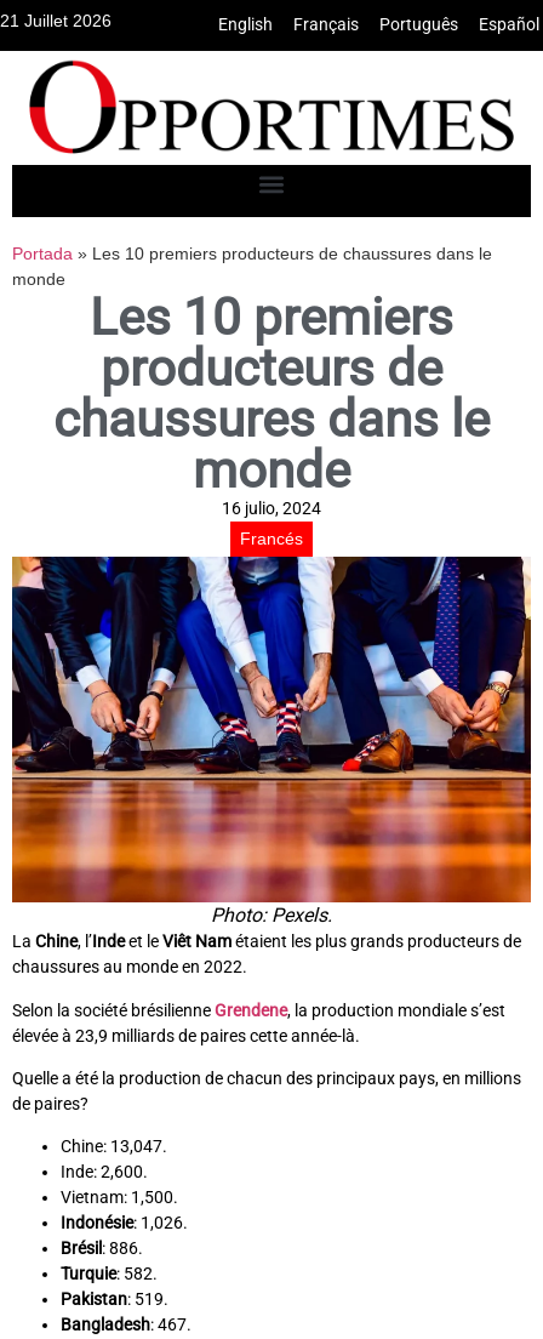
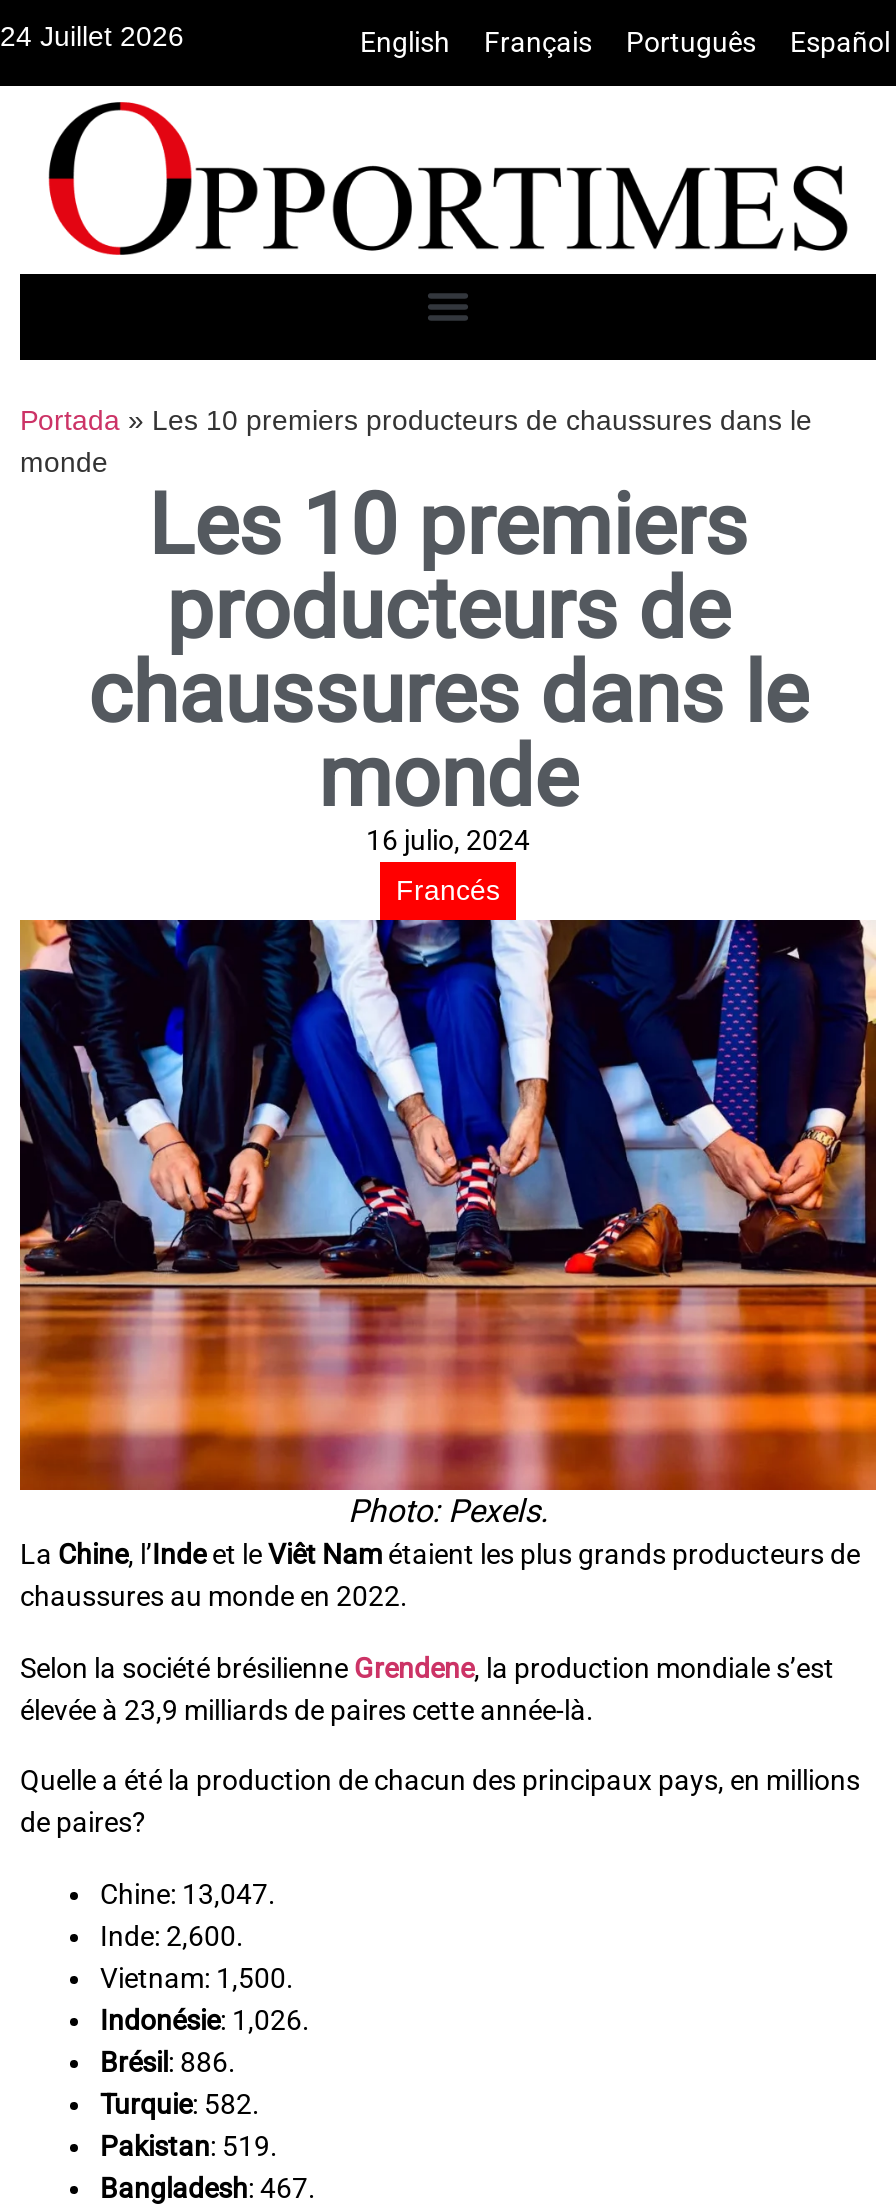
[0,11,112,30] 21 Juillet 2026 -> [0,20,184,52] 24 Juillet 2026

